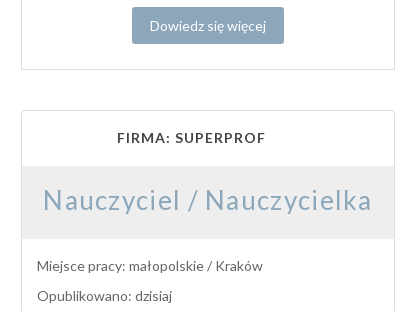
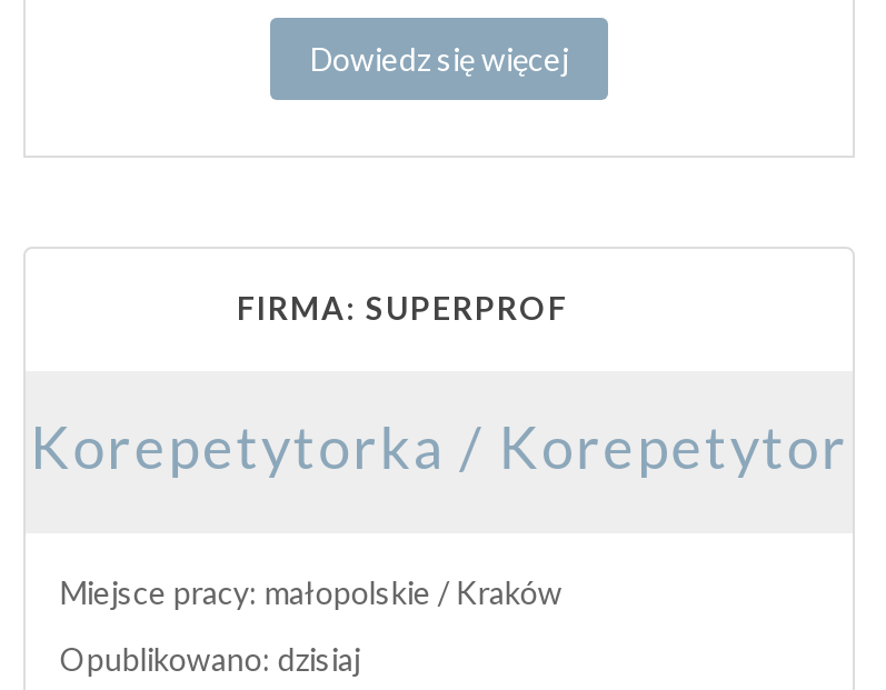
[43,184,373,216] Nauczyciel / Nauczycielka -> [30,412,848,483] Korepetytorka / Korepetytor

